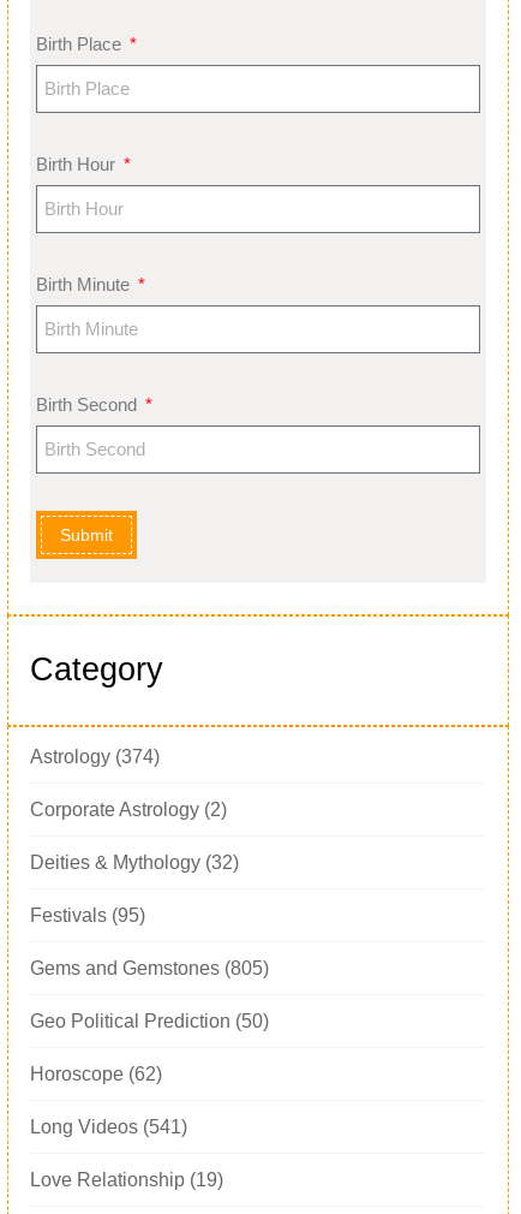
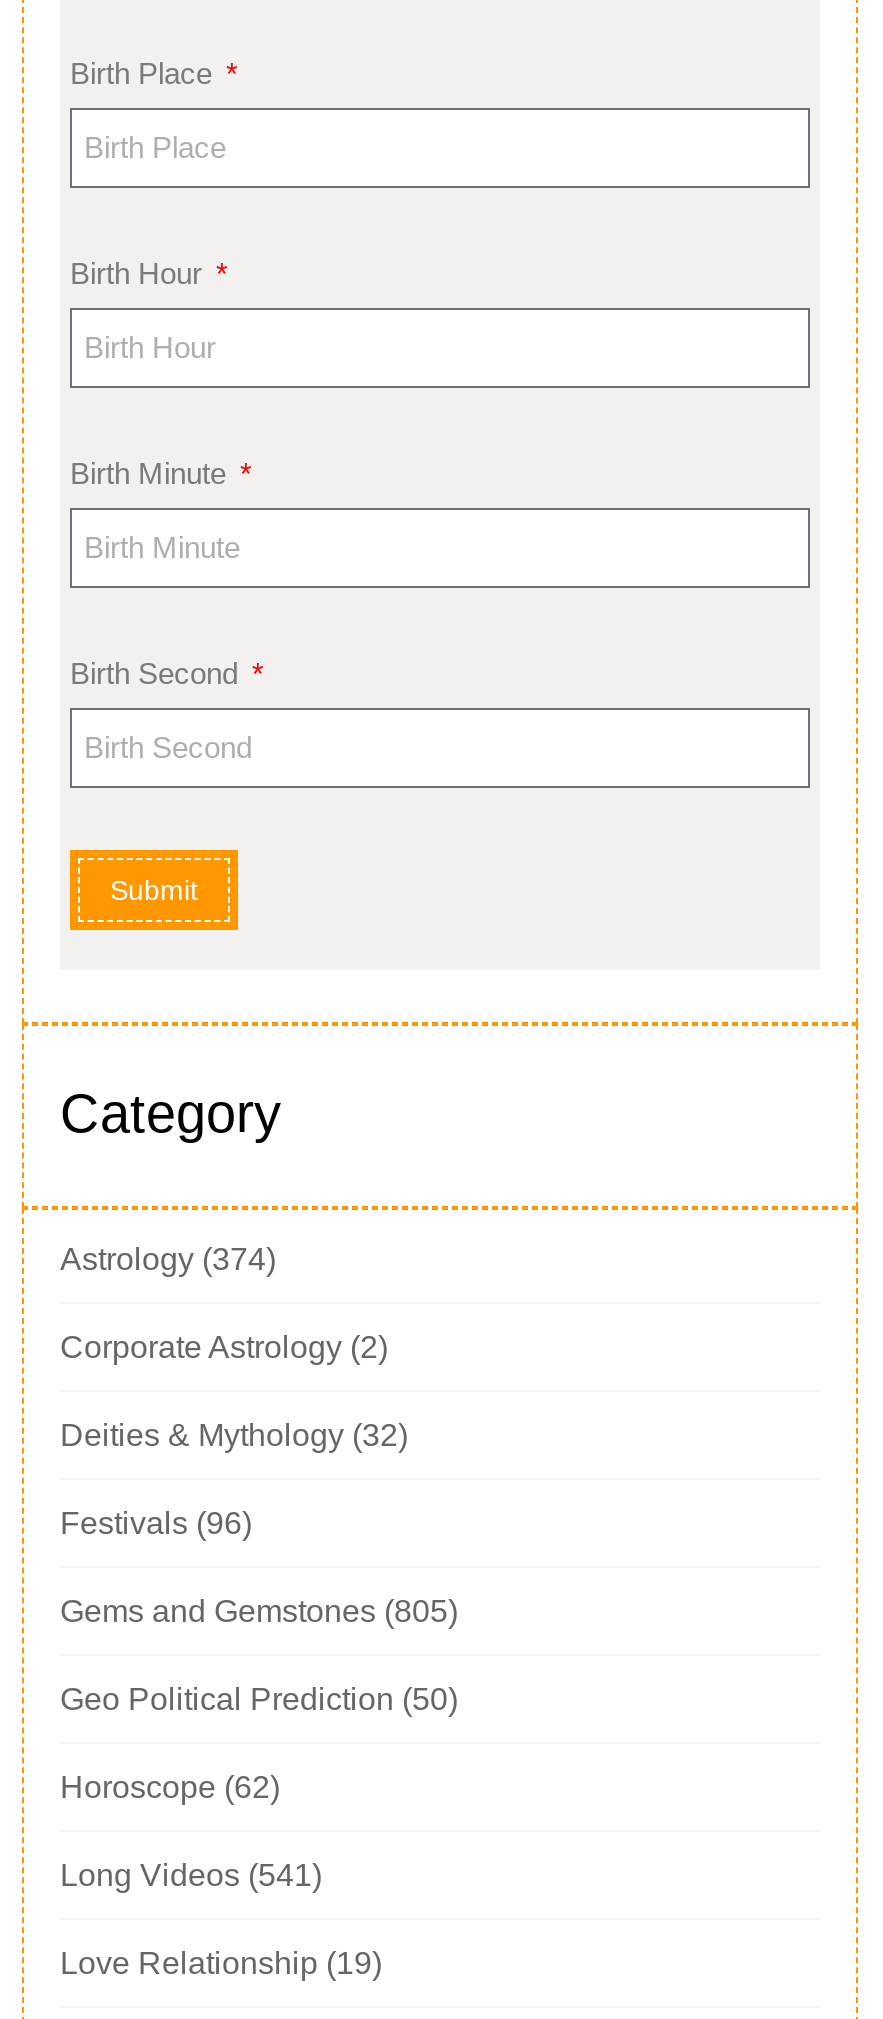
[30,904,145,925] Festivals (95) -> [60,1505,252,1539] Festivals (96)

